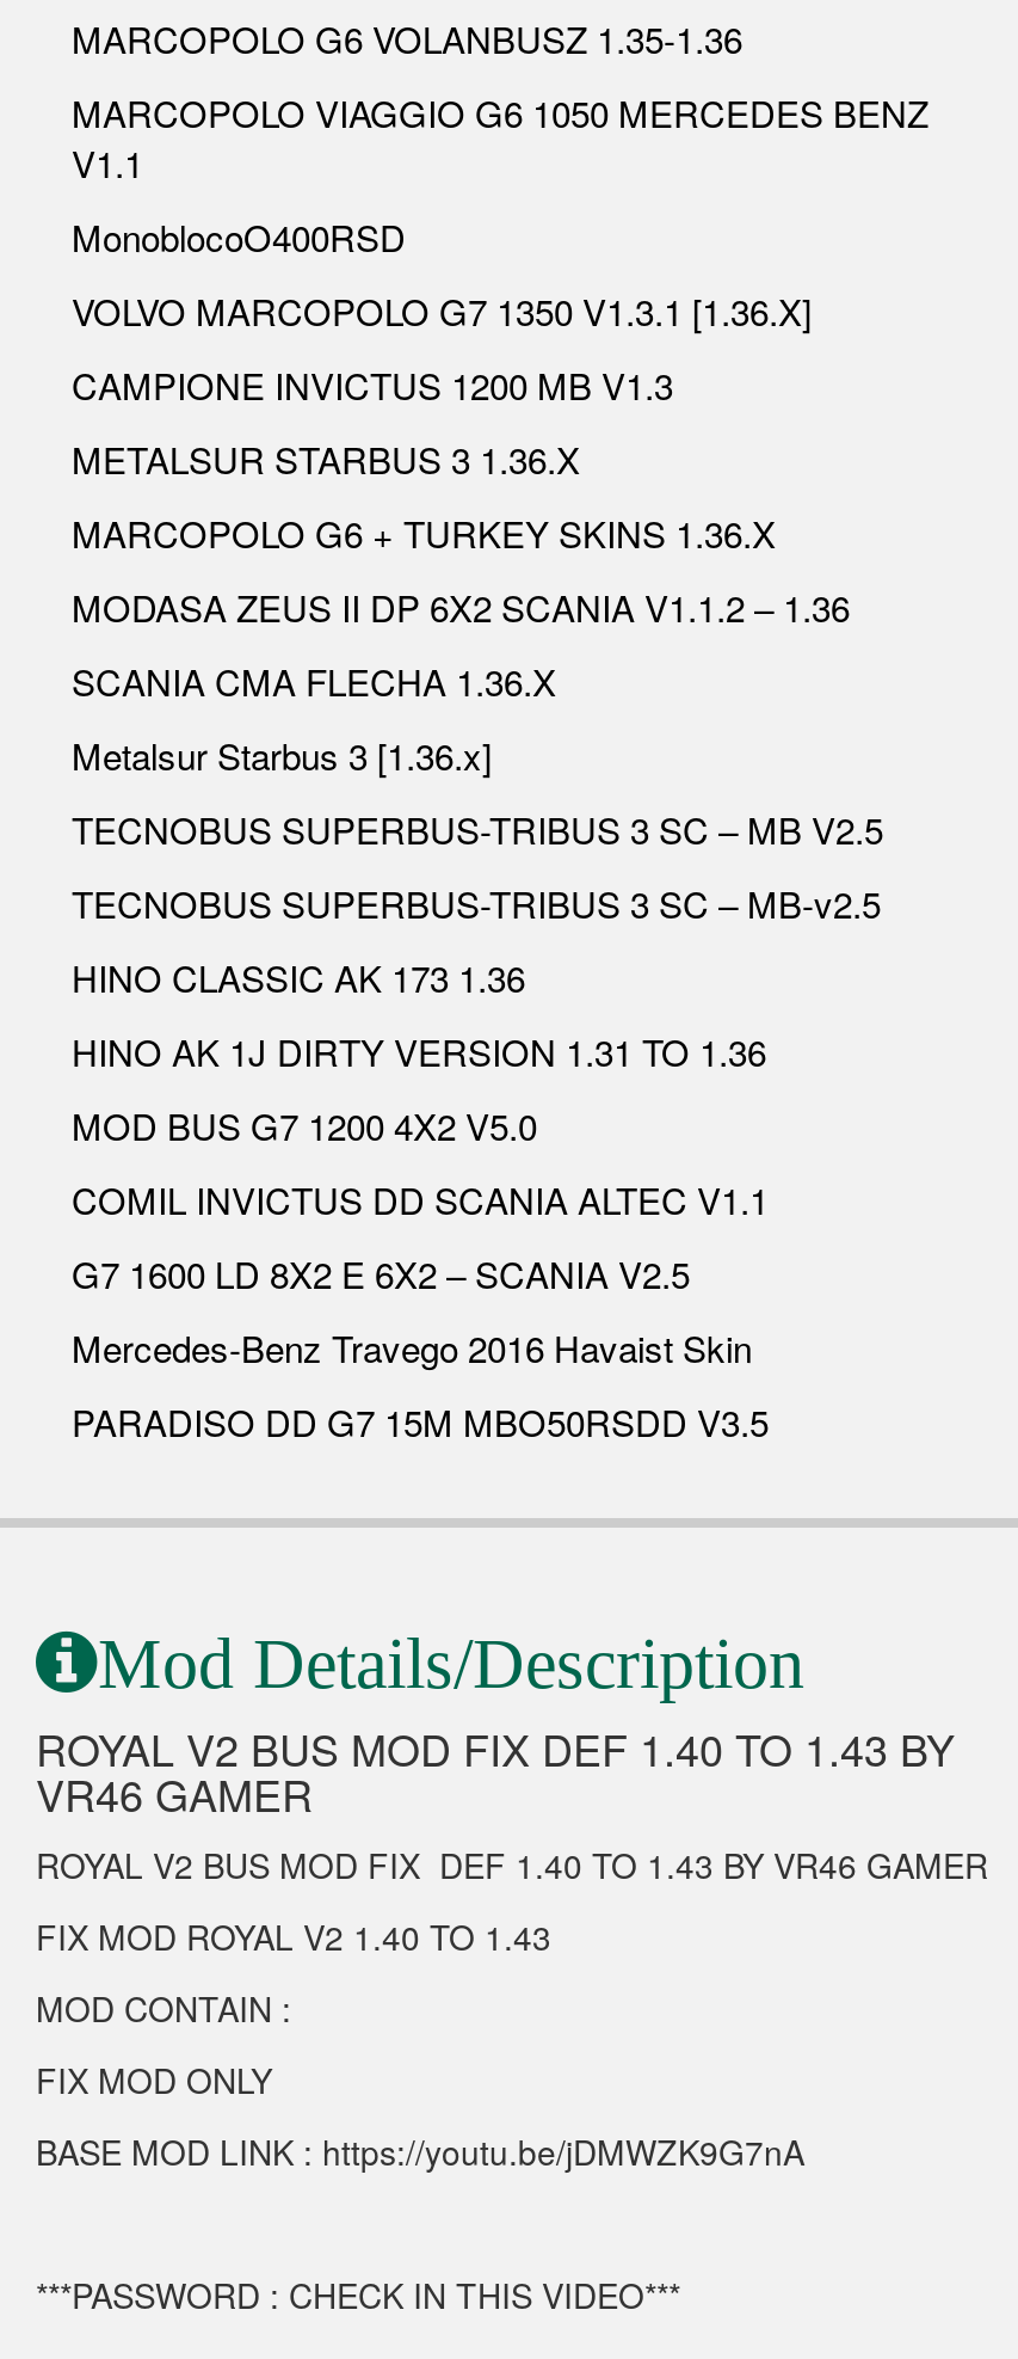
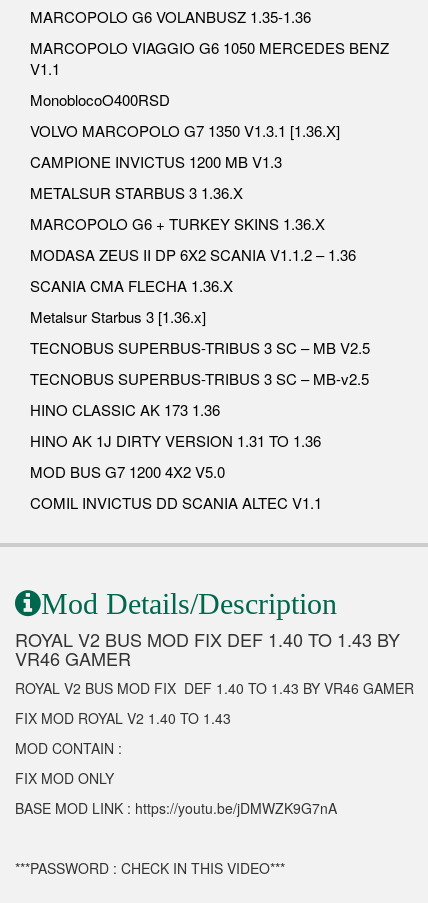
[72,1248,769,1446] G7 1600 LD 8X2 E 6X2 – SCANIA V2.5 | Mercedes-Benz Travego 2016 Havaist Skin | PARADISO DD G7 15M MBO50RSDD V3.5 -> none

